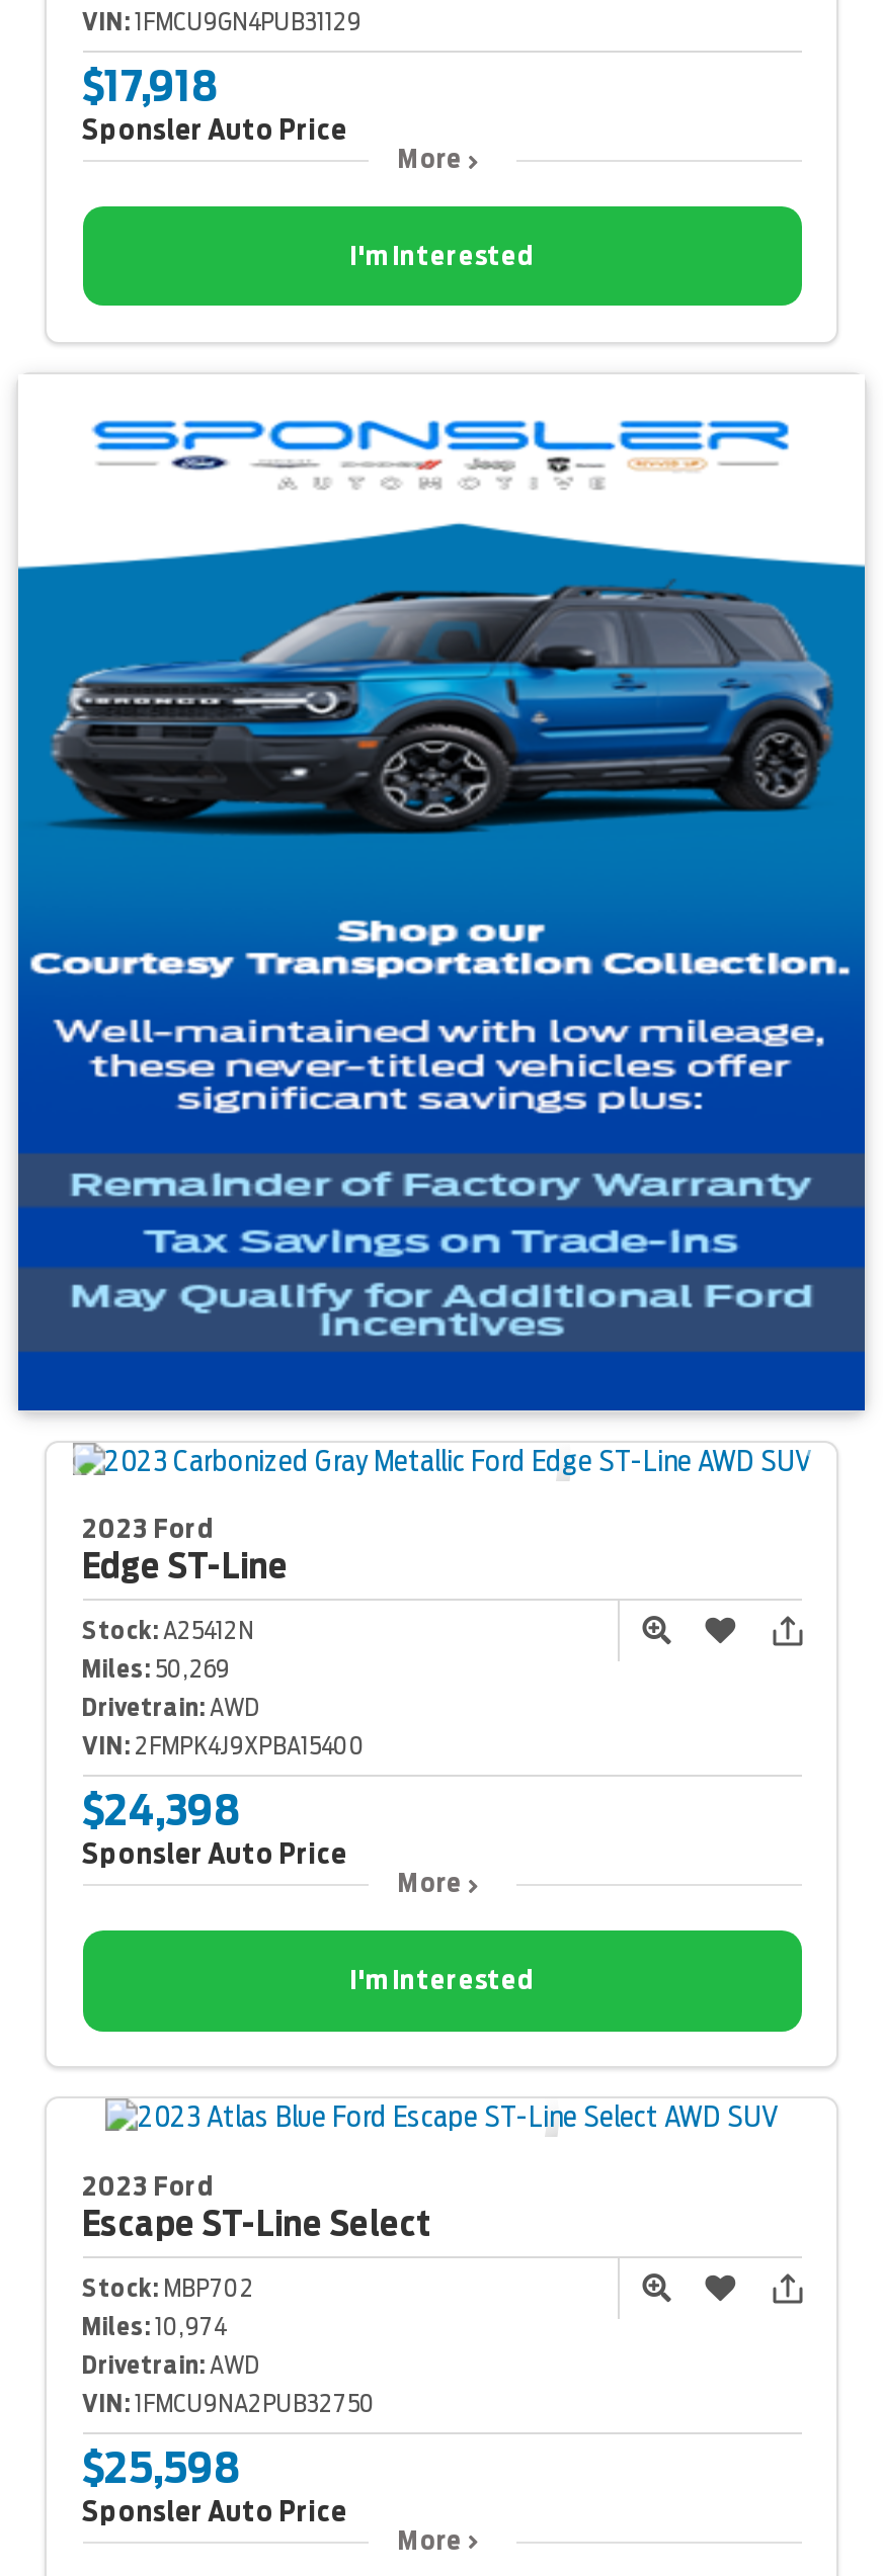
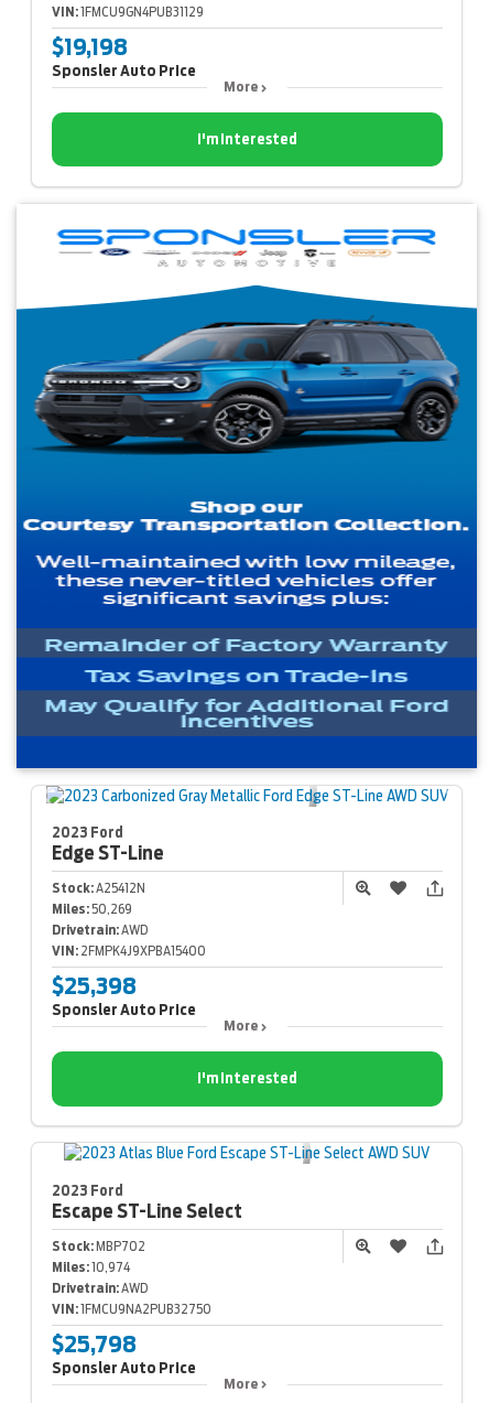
[82,61,218,111] $17,918 -> [51,33,127,61] $19,198
[82,1785,240,1836] $24,398 -> [51,972,136,1000] $25,398
[82,2442,240,2492] $25,598 -> [51,1330,136,1357] $25,798

